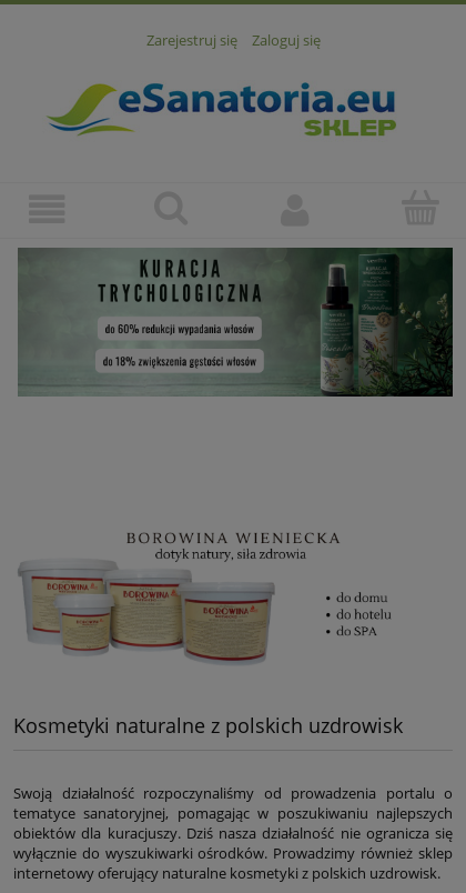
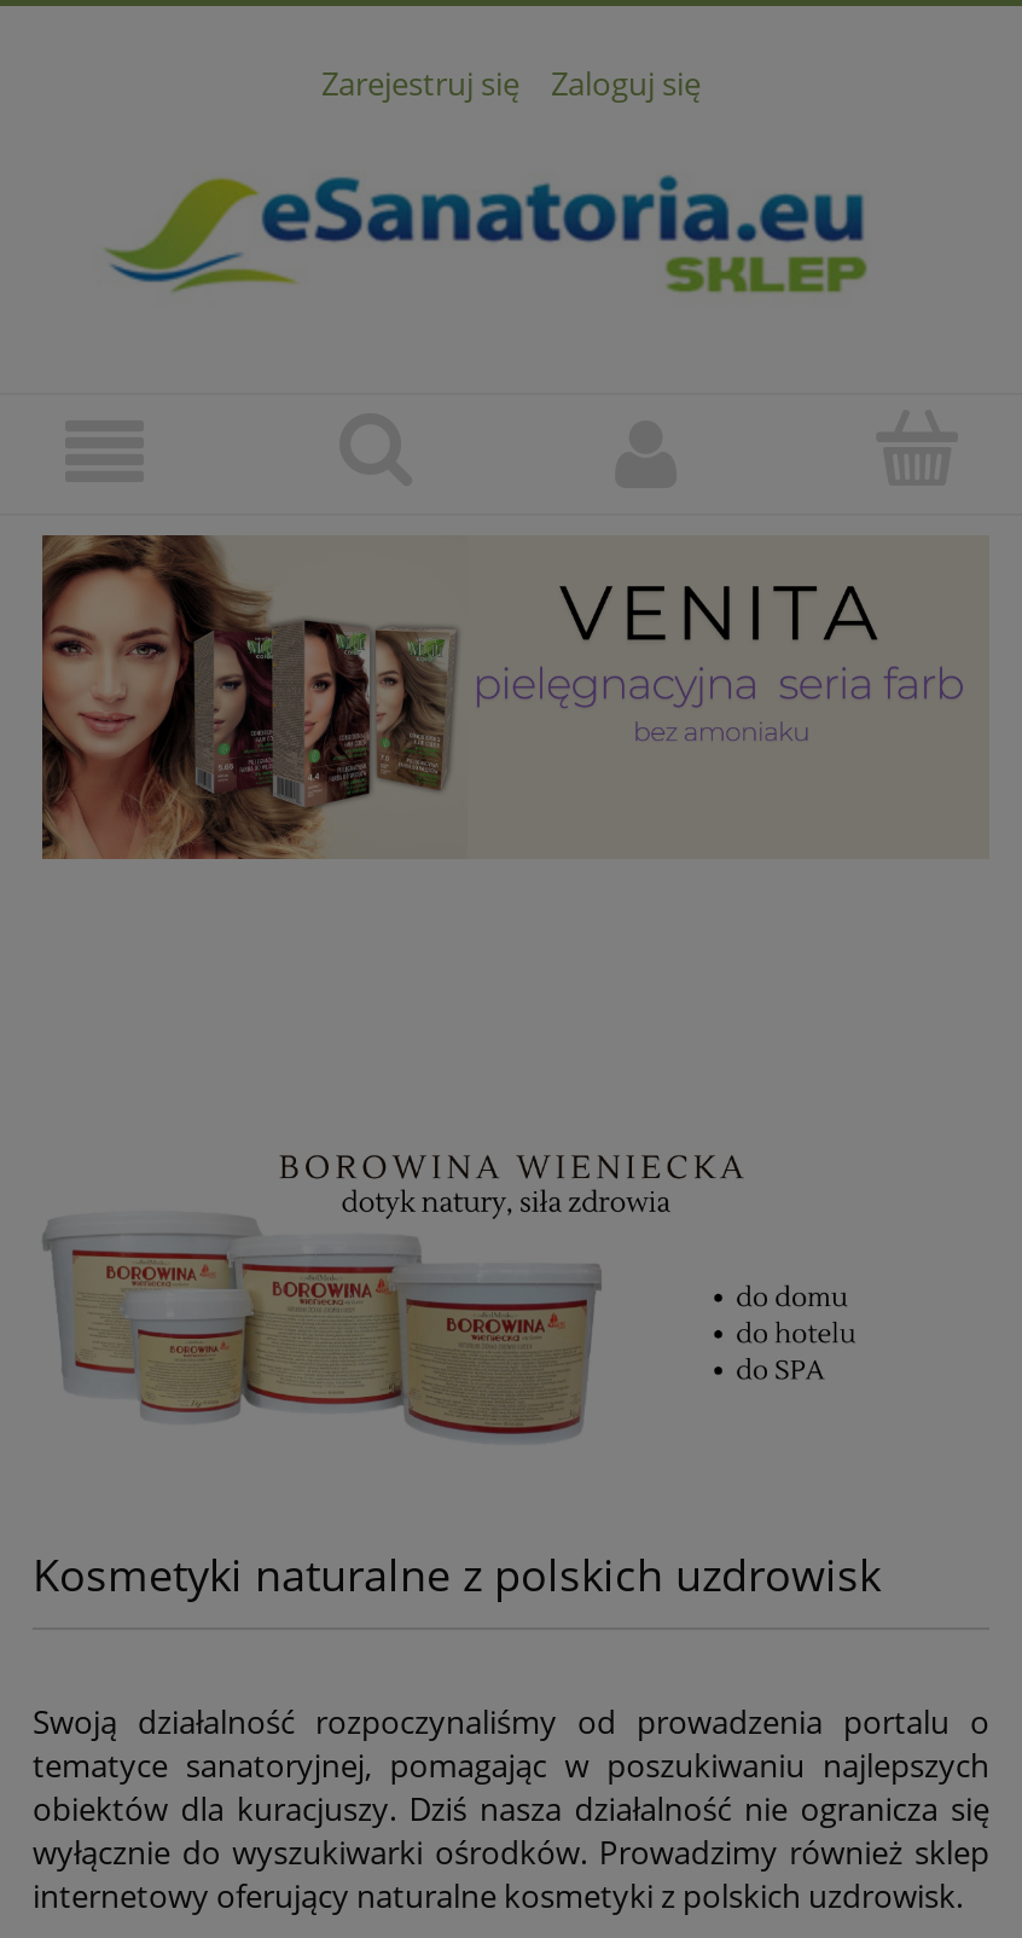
[18,247,454,398] [image] -> [40,533,989,861] [image]

